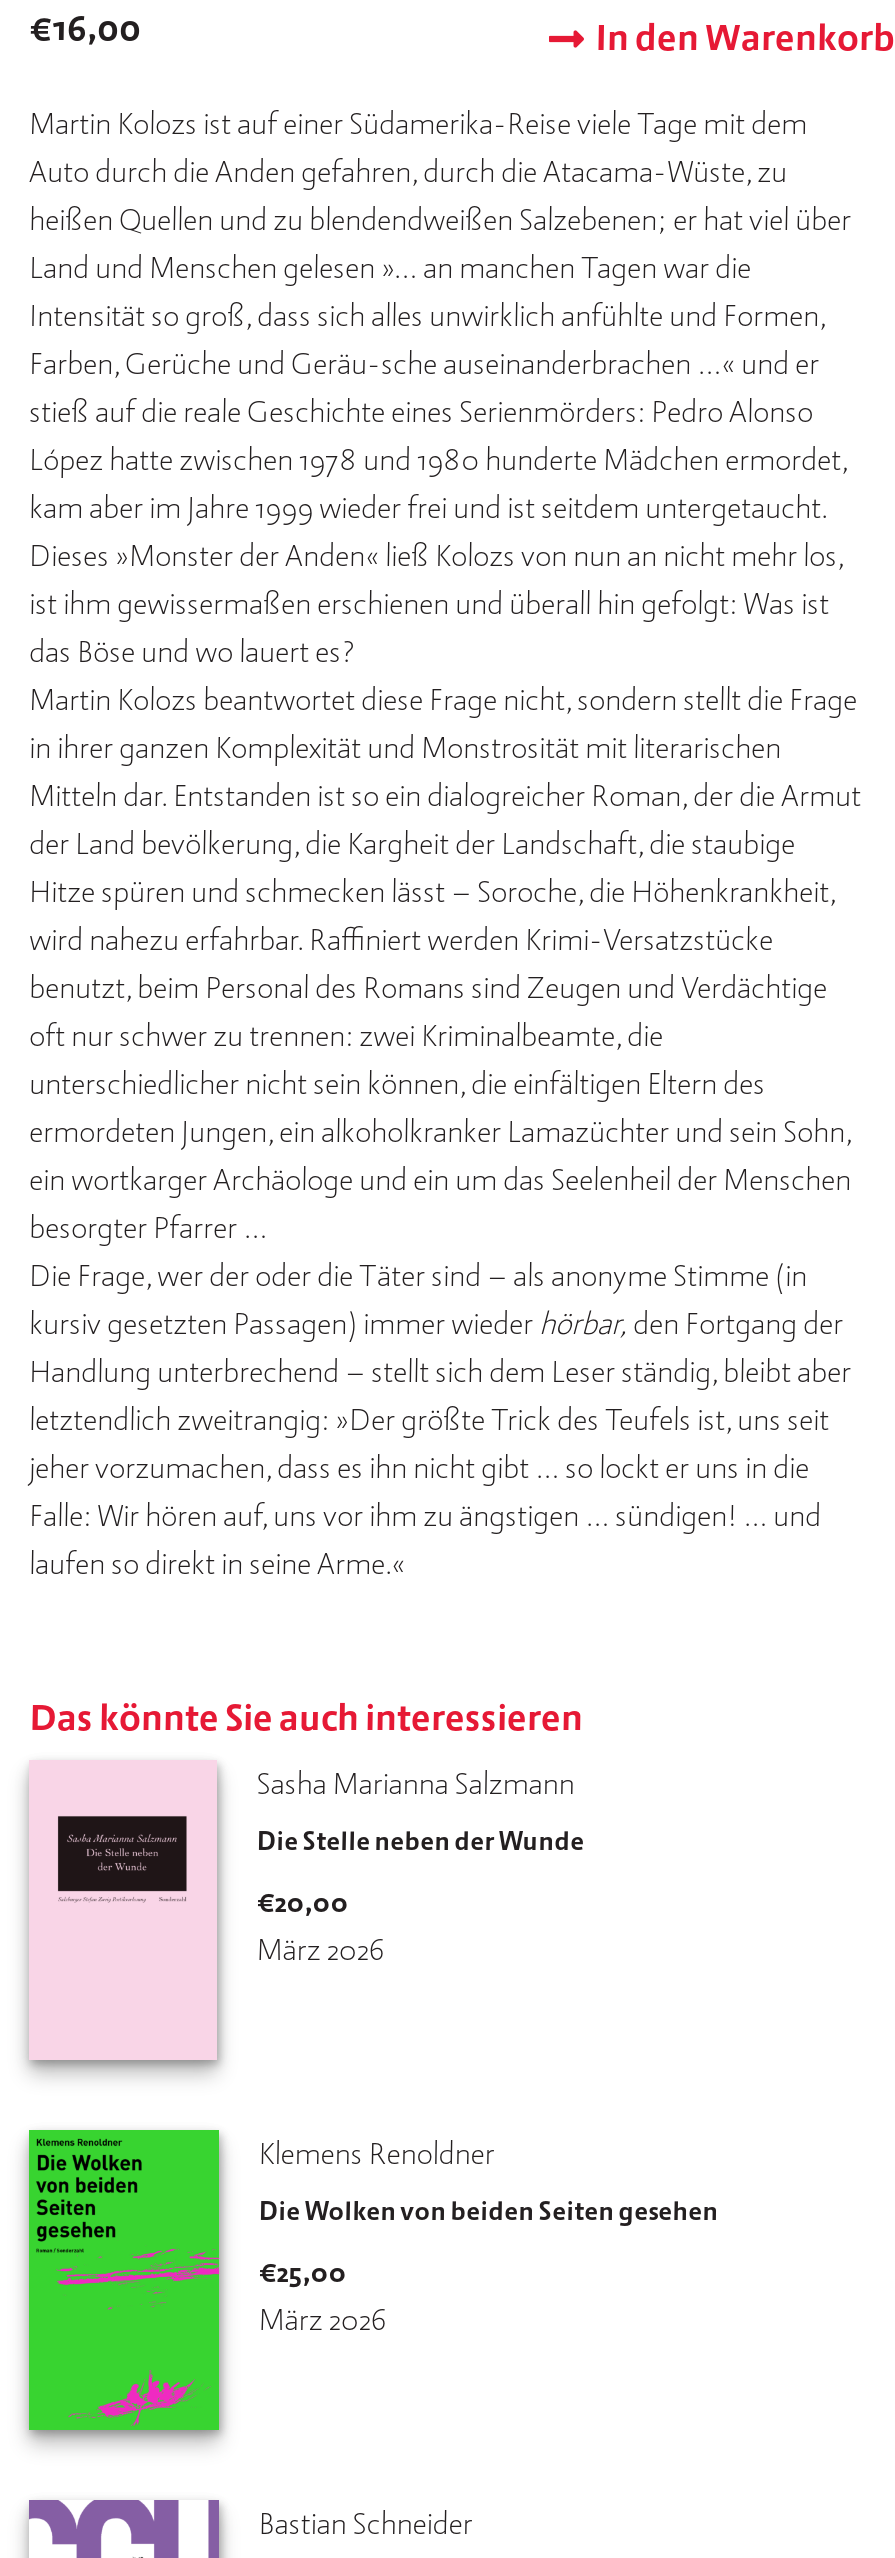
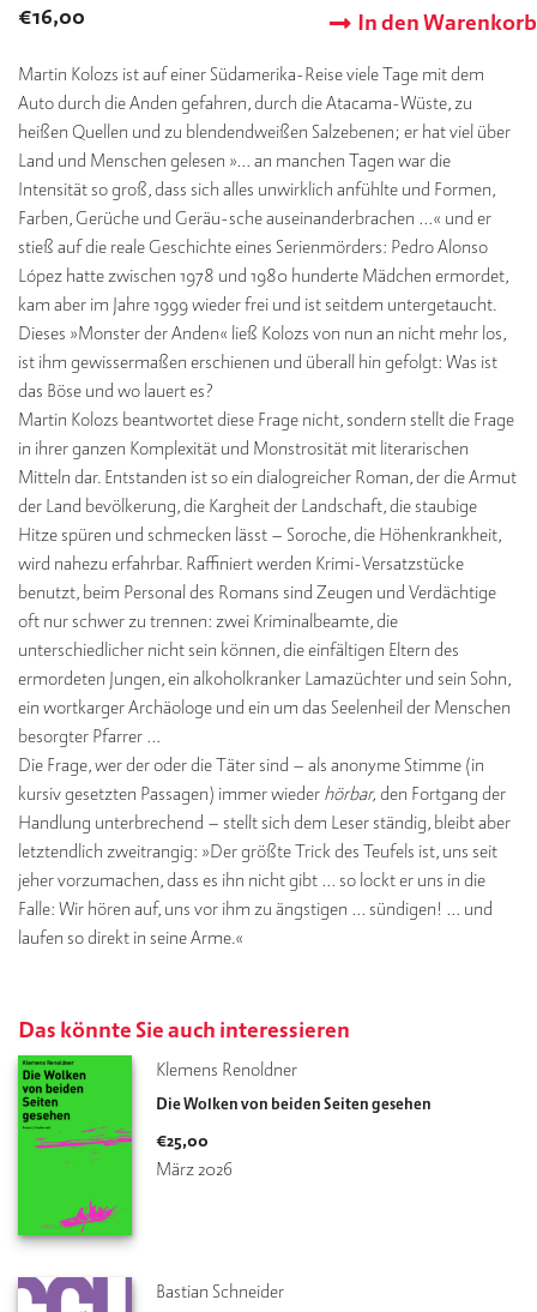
[29,1760,585,2062] [image] | Sasha Marianna Salzmann | Die Stelle neben der Wunde | €20,00 | März 2026 -> none

